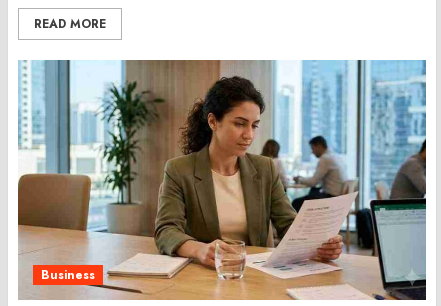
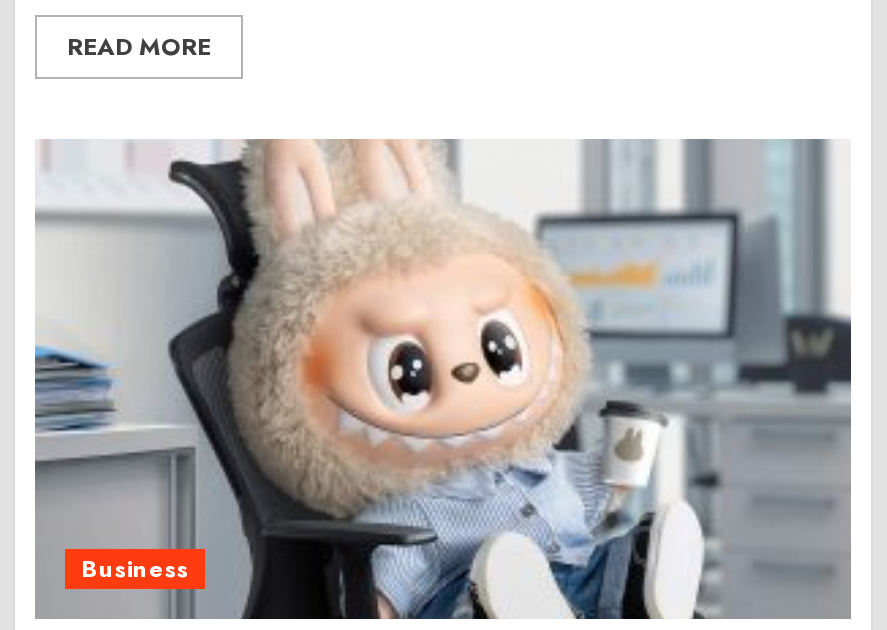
[17,59,427,301] [image] -> [33,139,851,621] [image]

